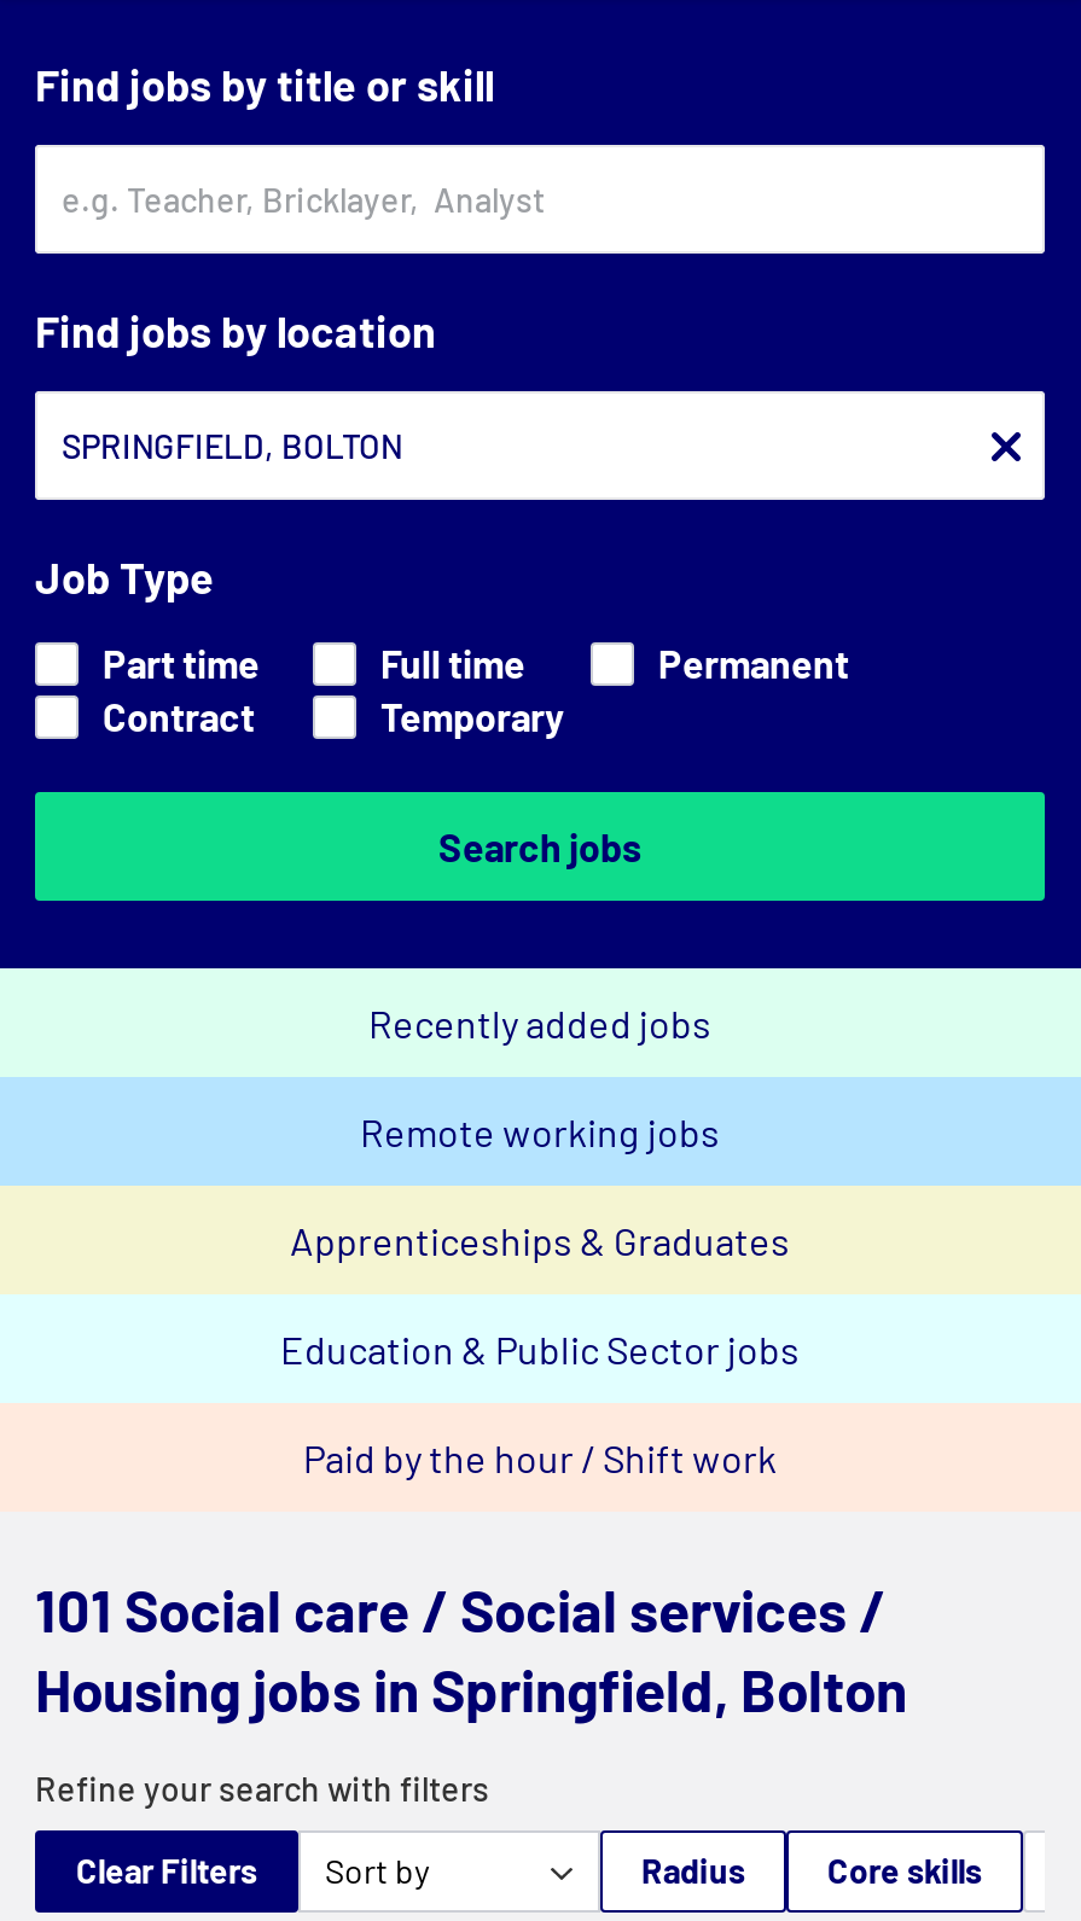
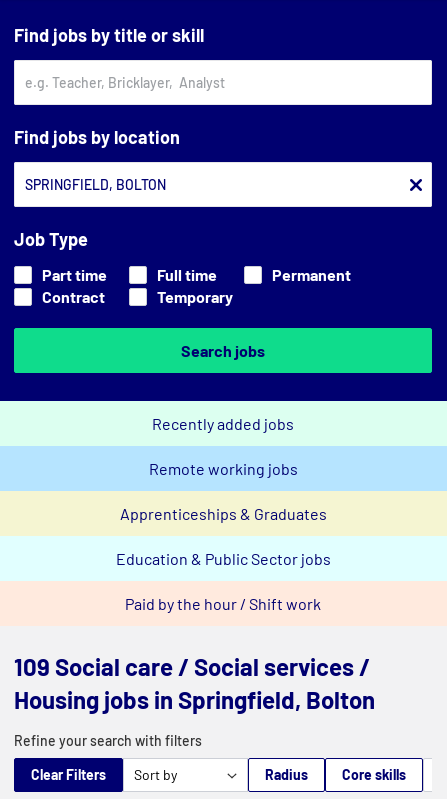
[35,1574,885,1645] 101 Social care / Social services / -> [14,652,370,681] 109 Social care / Social services /

